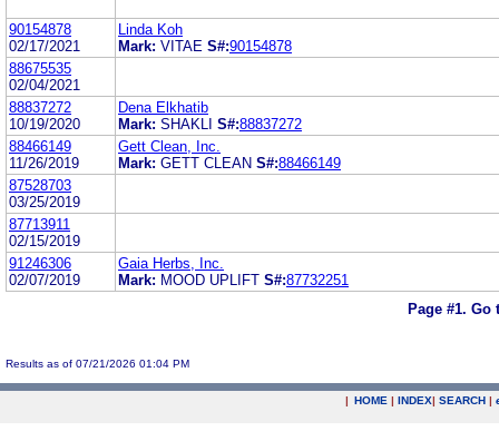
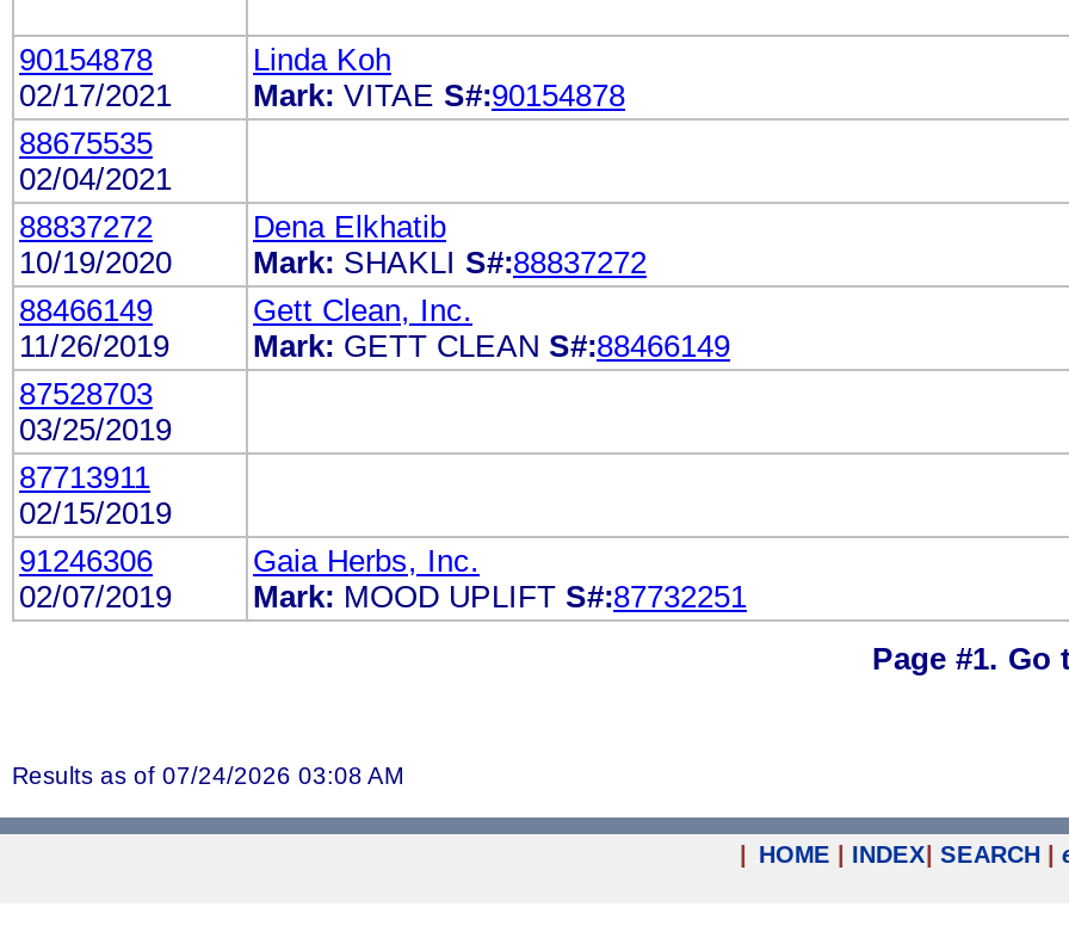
[6,357,189,370] Results as of 07/21/2026 01:04 PM -> [12,762,403,789] Results as of 07/24/2026 03:08 AM

